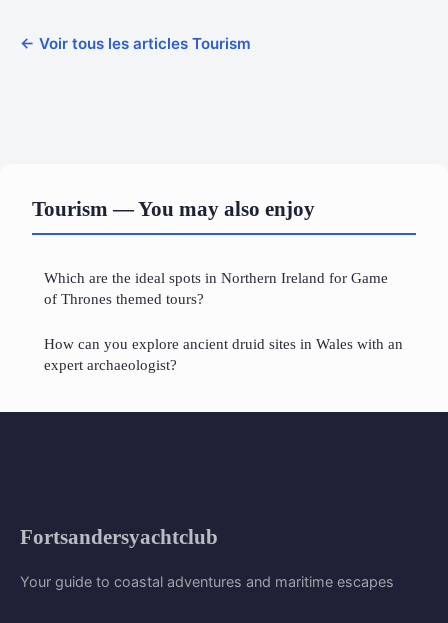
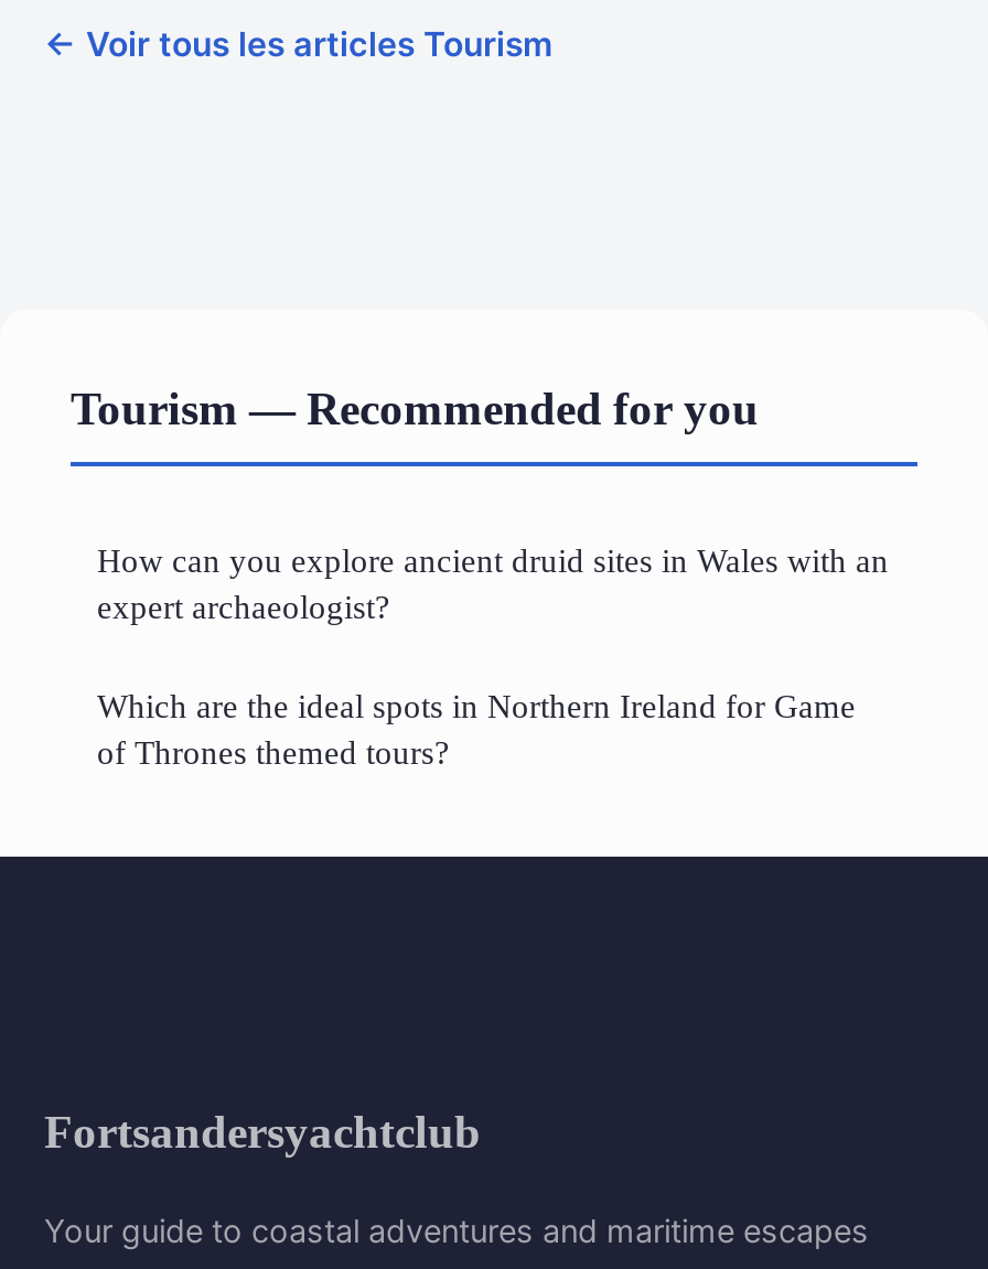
[32,197,315,220] Tourism — You may also enjoy -> [71,383,759,434] Tourism — Recommended for you
moved [44,269,388,307] -> [97,687,856,771]: Which are the ideal spots in Northern Ireland for Game | of Thrones themed tours?
moved [44,335,403,373] -> [97,542,889,626]: How can you explore ancient druid sites in Wales with an | expert archaeologist?

